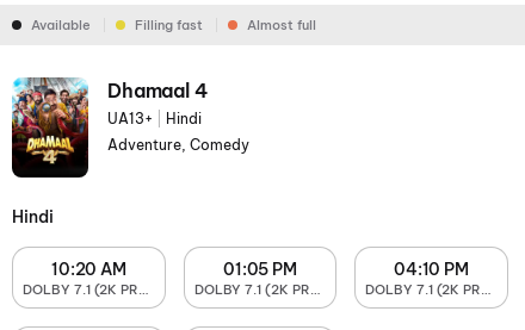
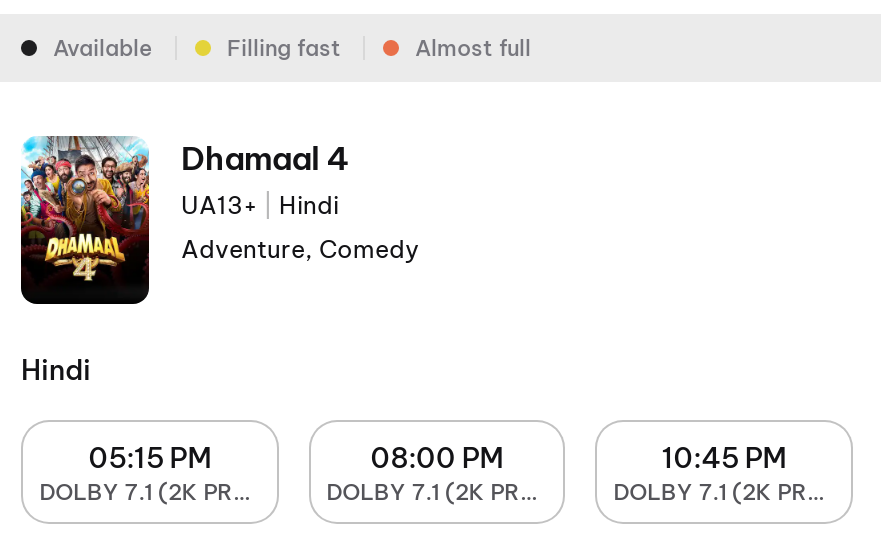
[51,259,127,280] 10:20 AM -> [89,440,211,476] 05:15 PM
[223,259,297,280] 01:05 PM -> [371,440,503,476] 08:00 PM
[394,259,469,280] 04:10 PM -> [662,440,786,476] 10:45 PM

